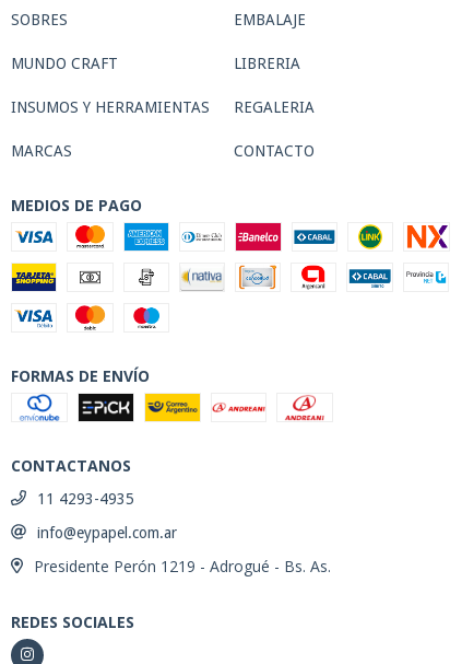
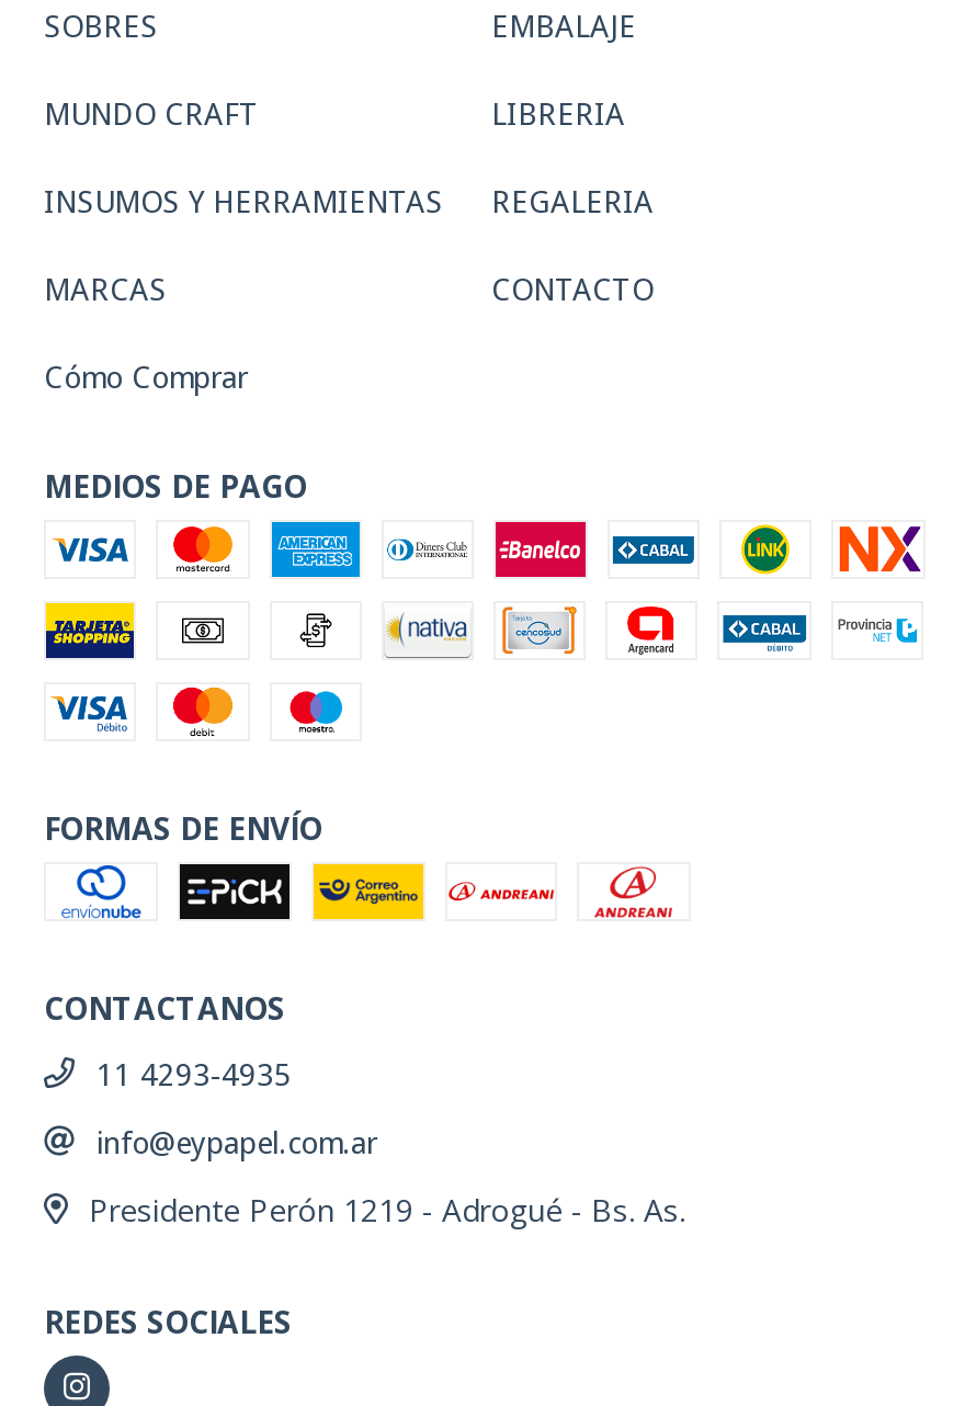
none -> [44,361,248,396] Cómo Comprar

